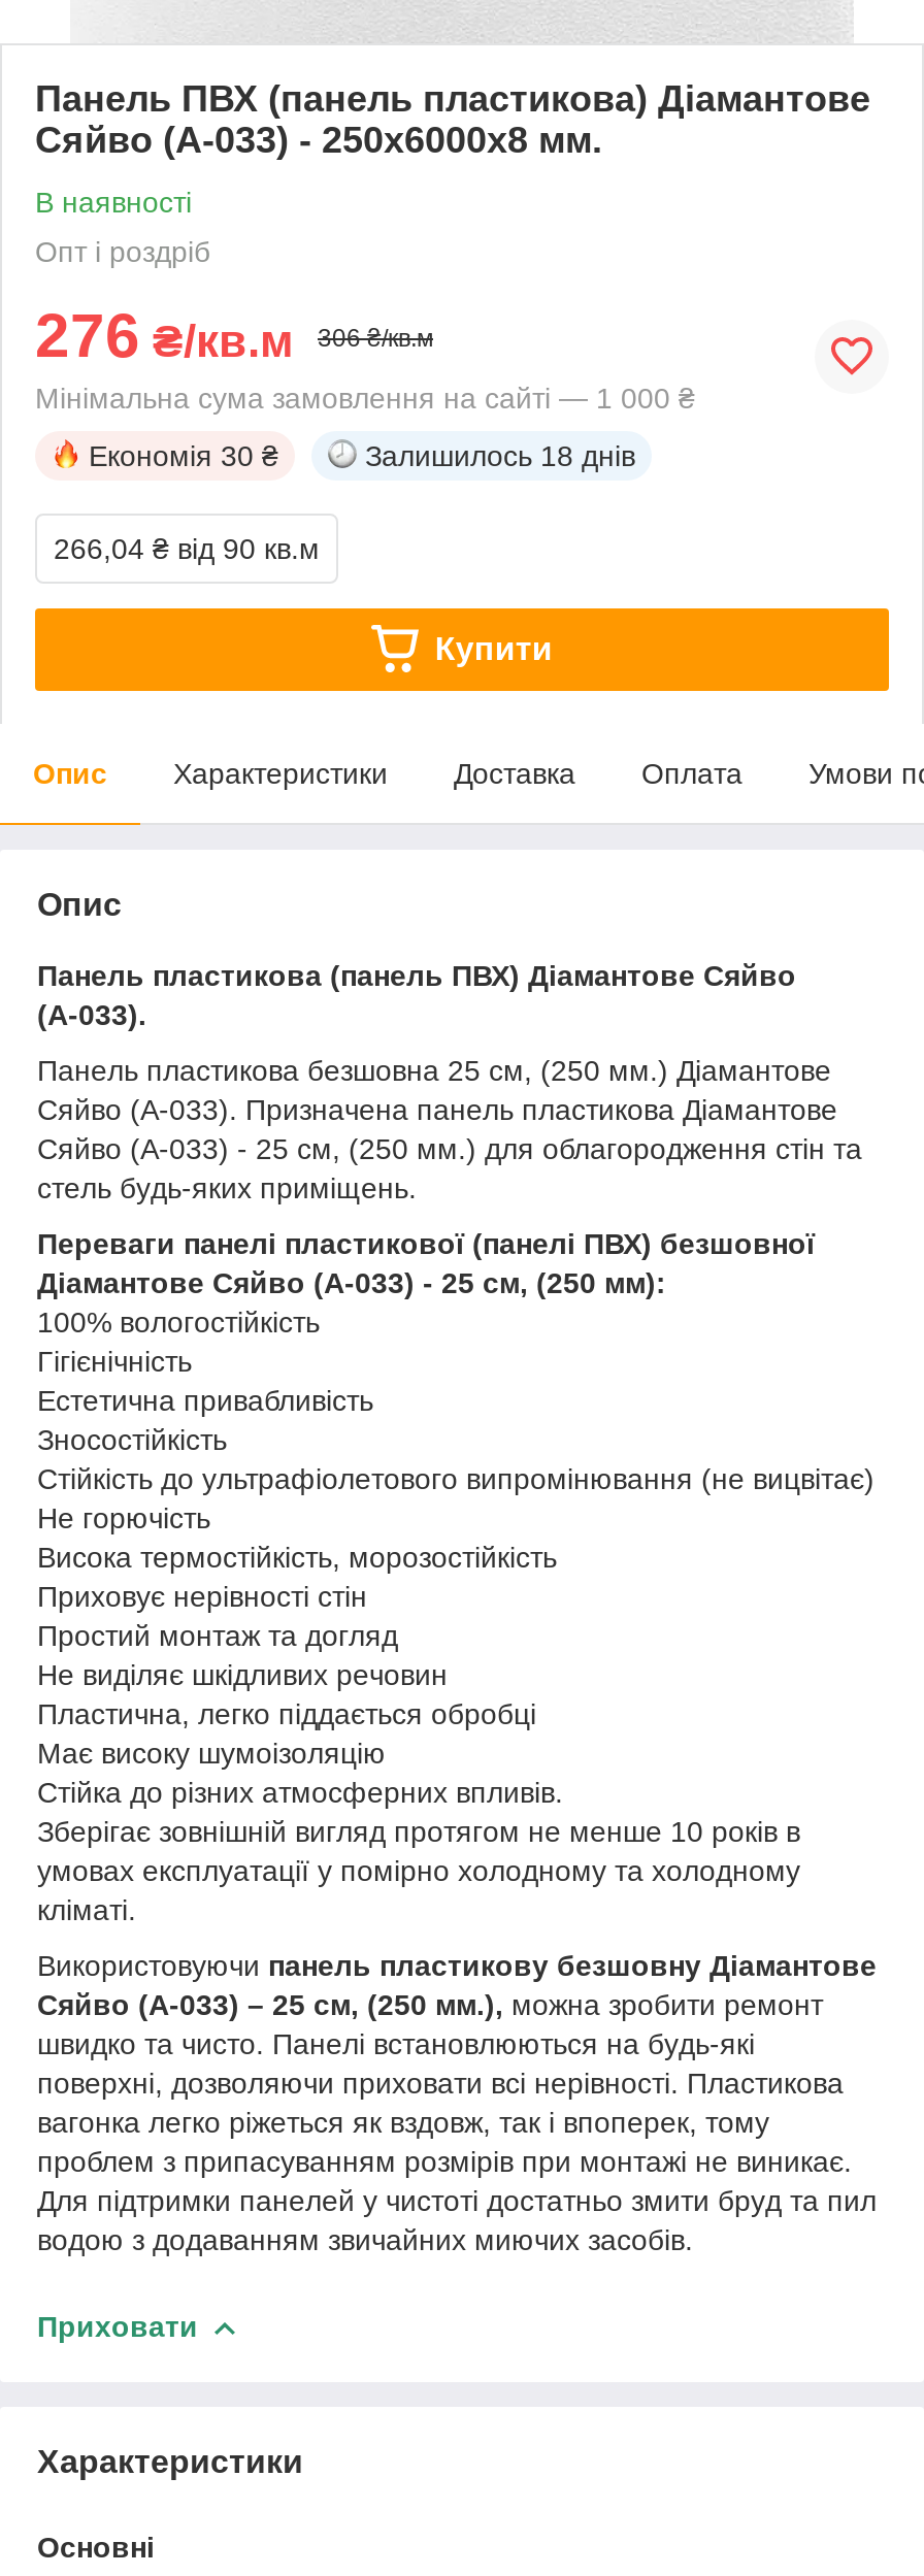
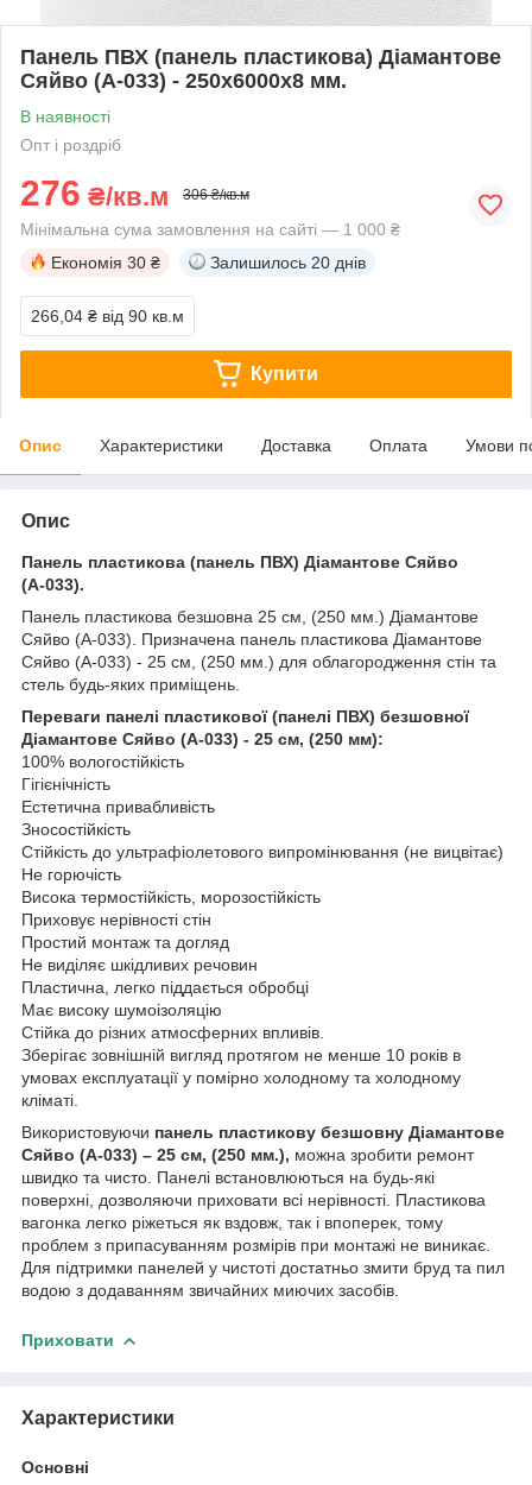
[365,439,635,472] Залишилось 18 днів -> [210,253,366,272] Залишилось 20 днів

